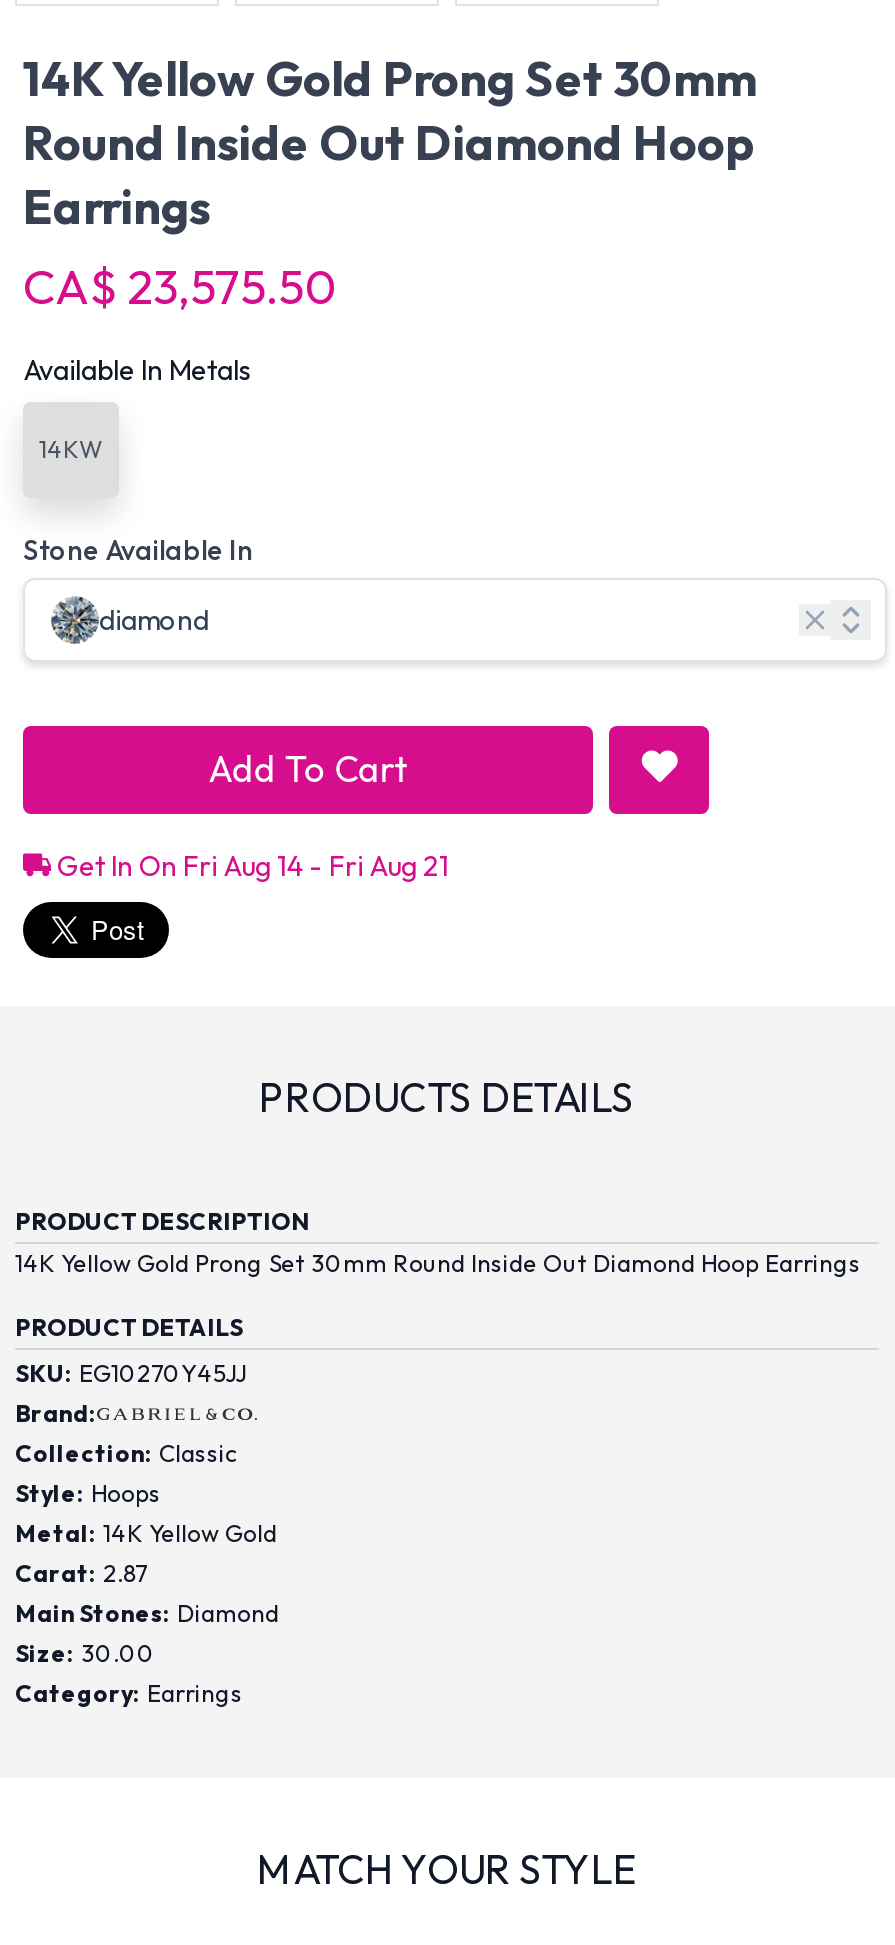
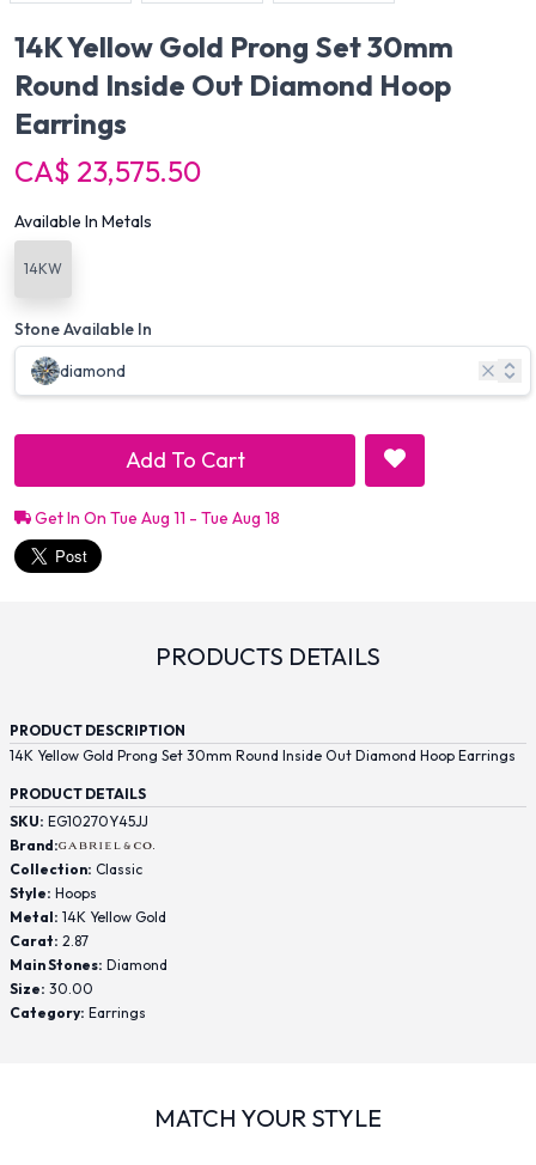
[51,849,449,885] Get In On Fri Aug 14 - Fri Aug 21 -> [31,508,280,529] Get In On Tue Aug 11 - Tue Aug 18

